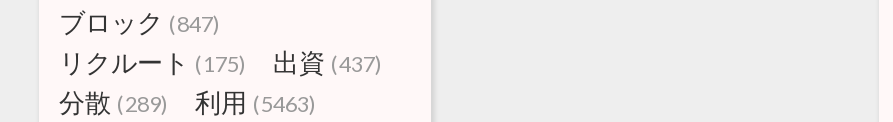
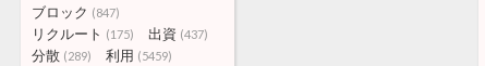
[59,86,317,118] 分散 (289) 利用 (5463) -> [32,47,172,64] 分散 (289) 利用 (5459)

